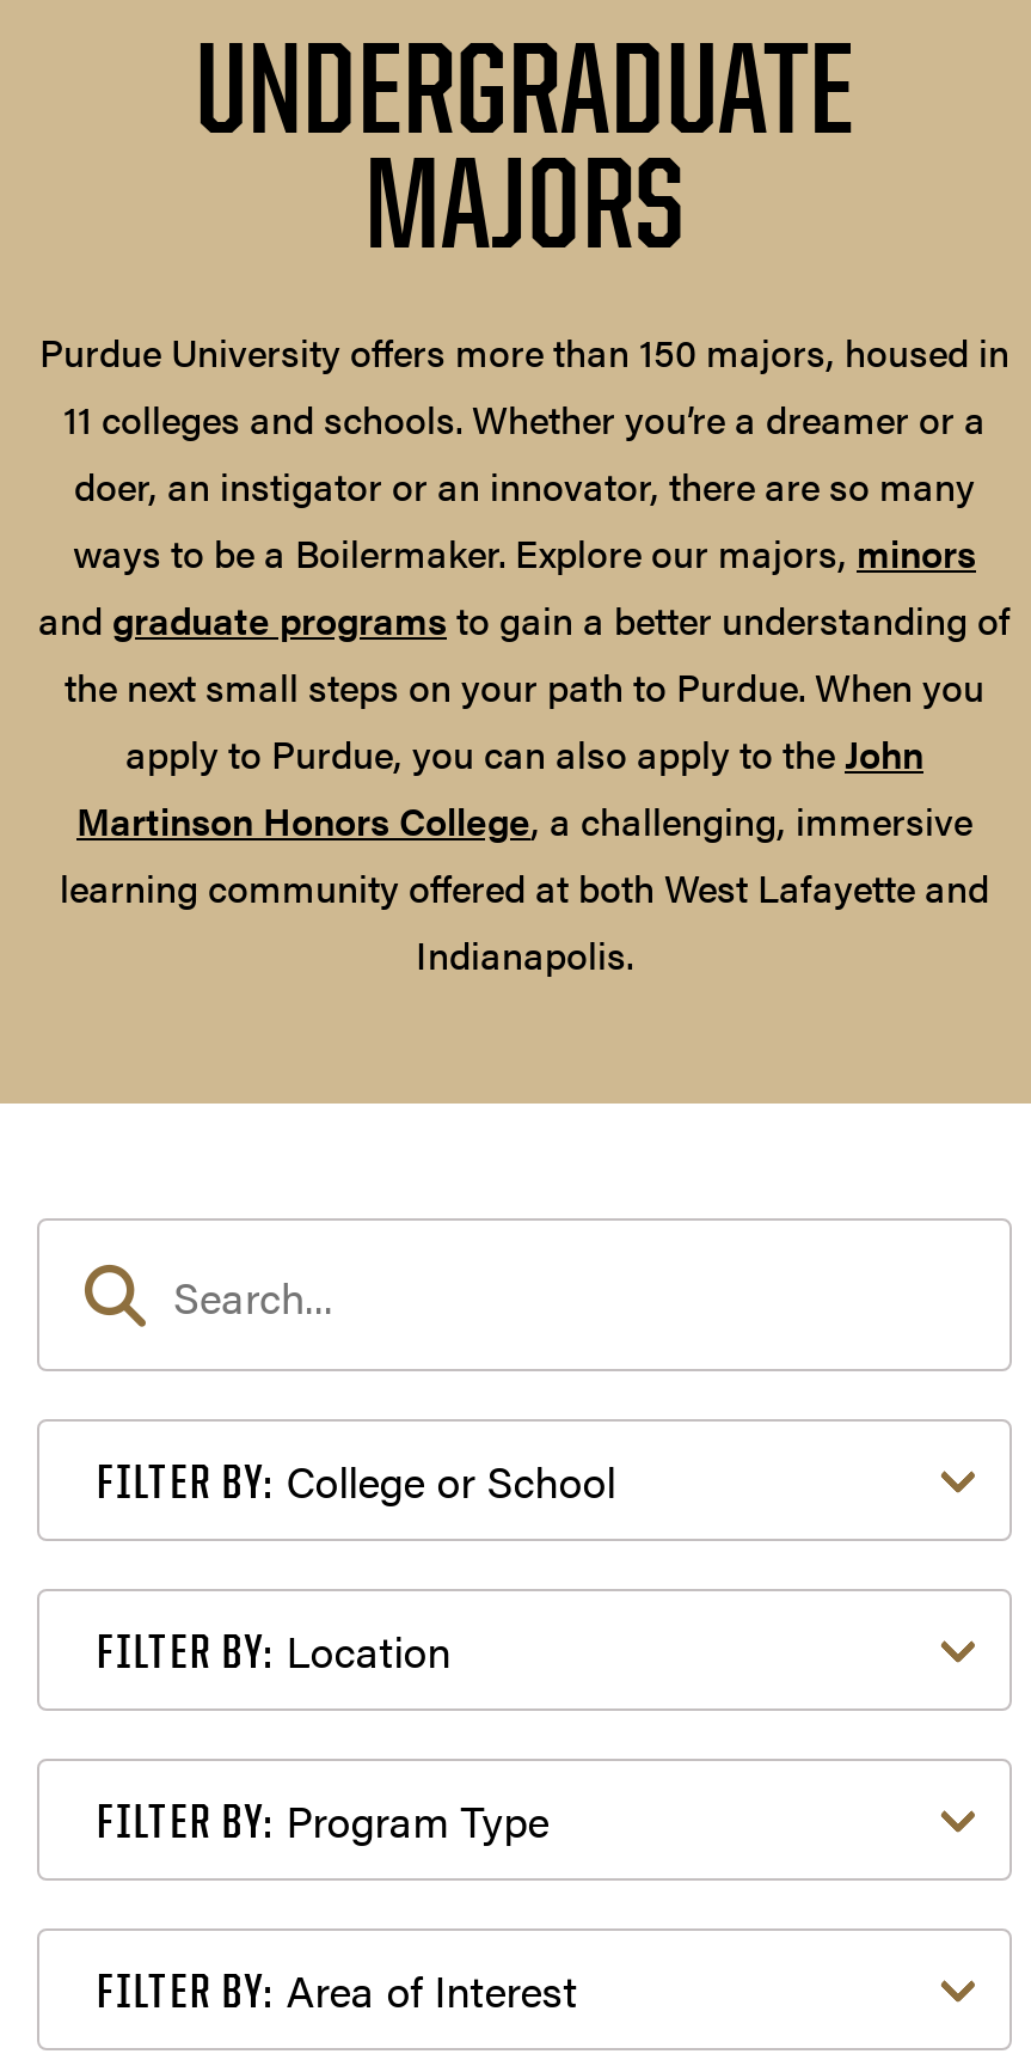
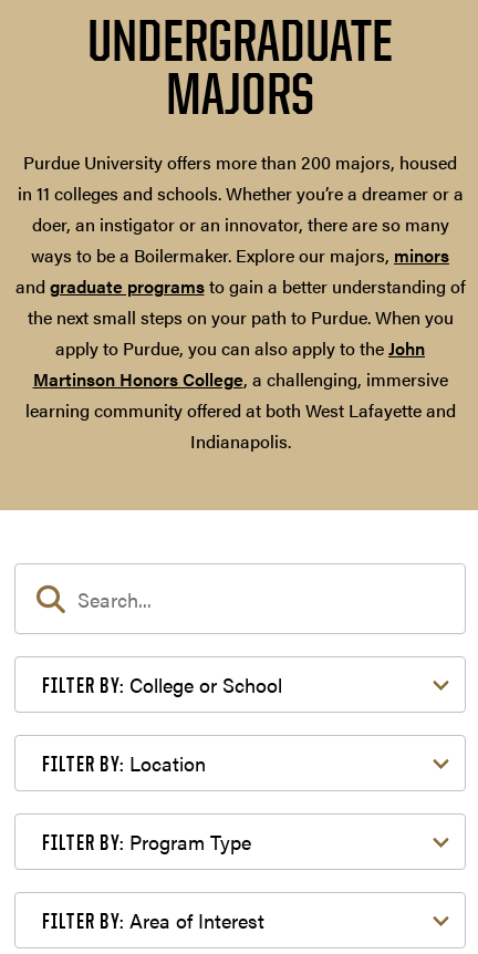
[39,324,1009,446] Purdue University offers more than 150 majors, housed in | 11 colleges and schools. Whether you’re a dreamer or a -> [17,150,463,206] Purdue University offers more than 200 majors, housed | in 11 colleges and schools. Whether you’re a dreamer or a

